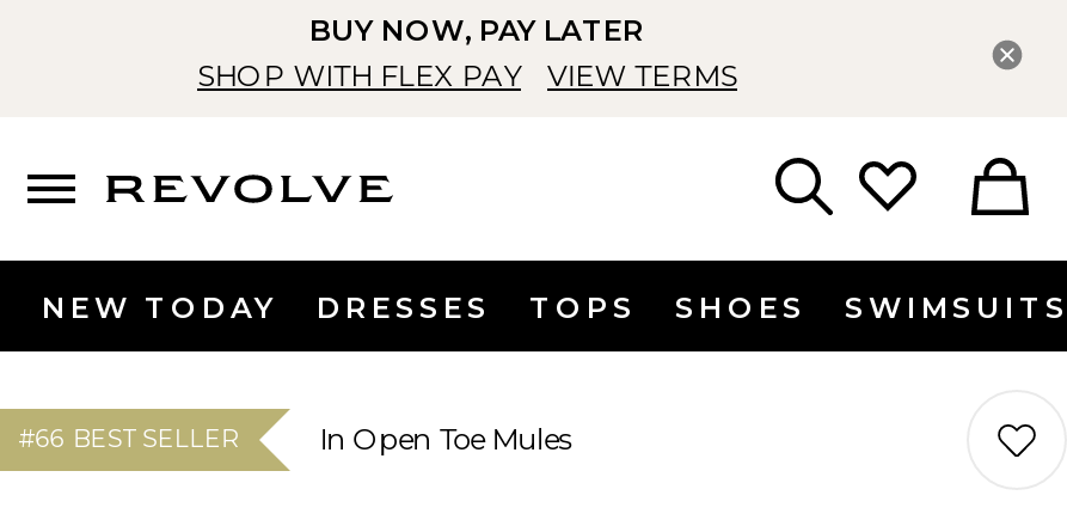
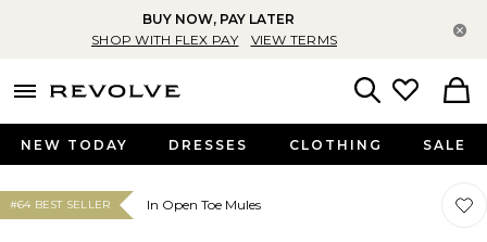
[529,289,1067,325] TOPS | SHOES | SWIMSUITS -> [289,137,466,153] CLOTHING | SALE
[18,423,238,454] #66 BEST SELLER -> [10,198,110,212] #64 BEST SELLER

